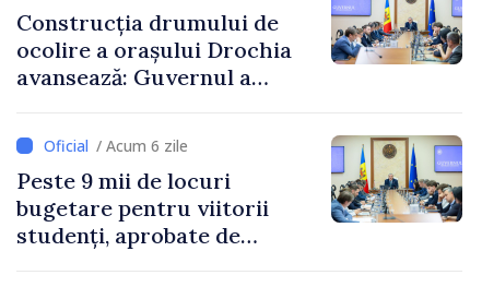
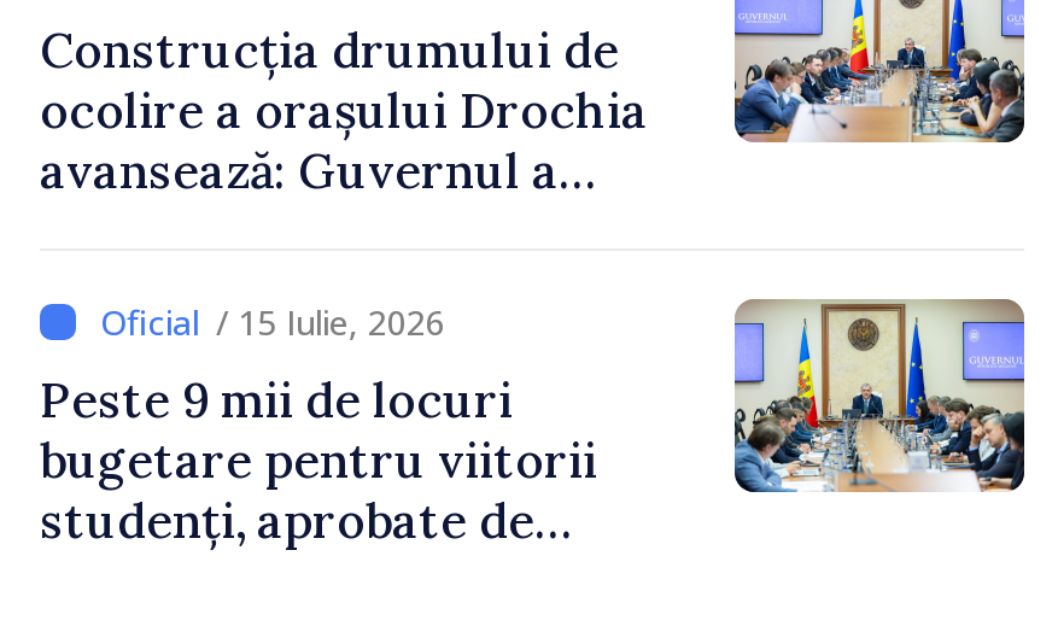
[96,135,188,156] / Acum 6 zile -> [216,299,445,345] / 15 Iulie, 2026

